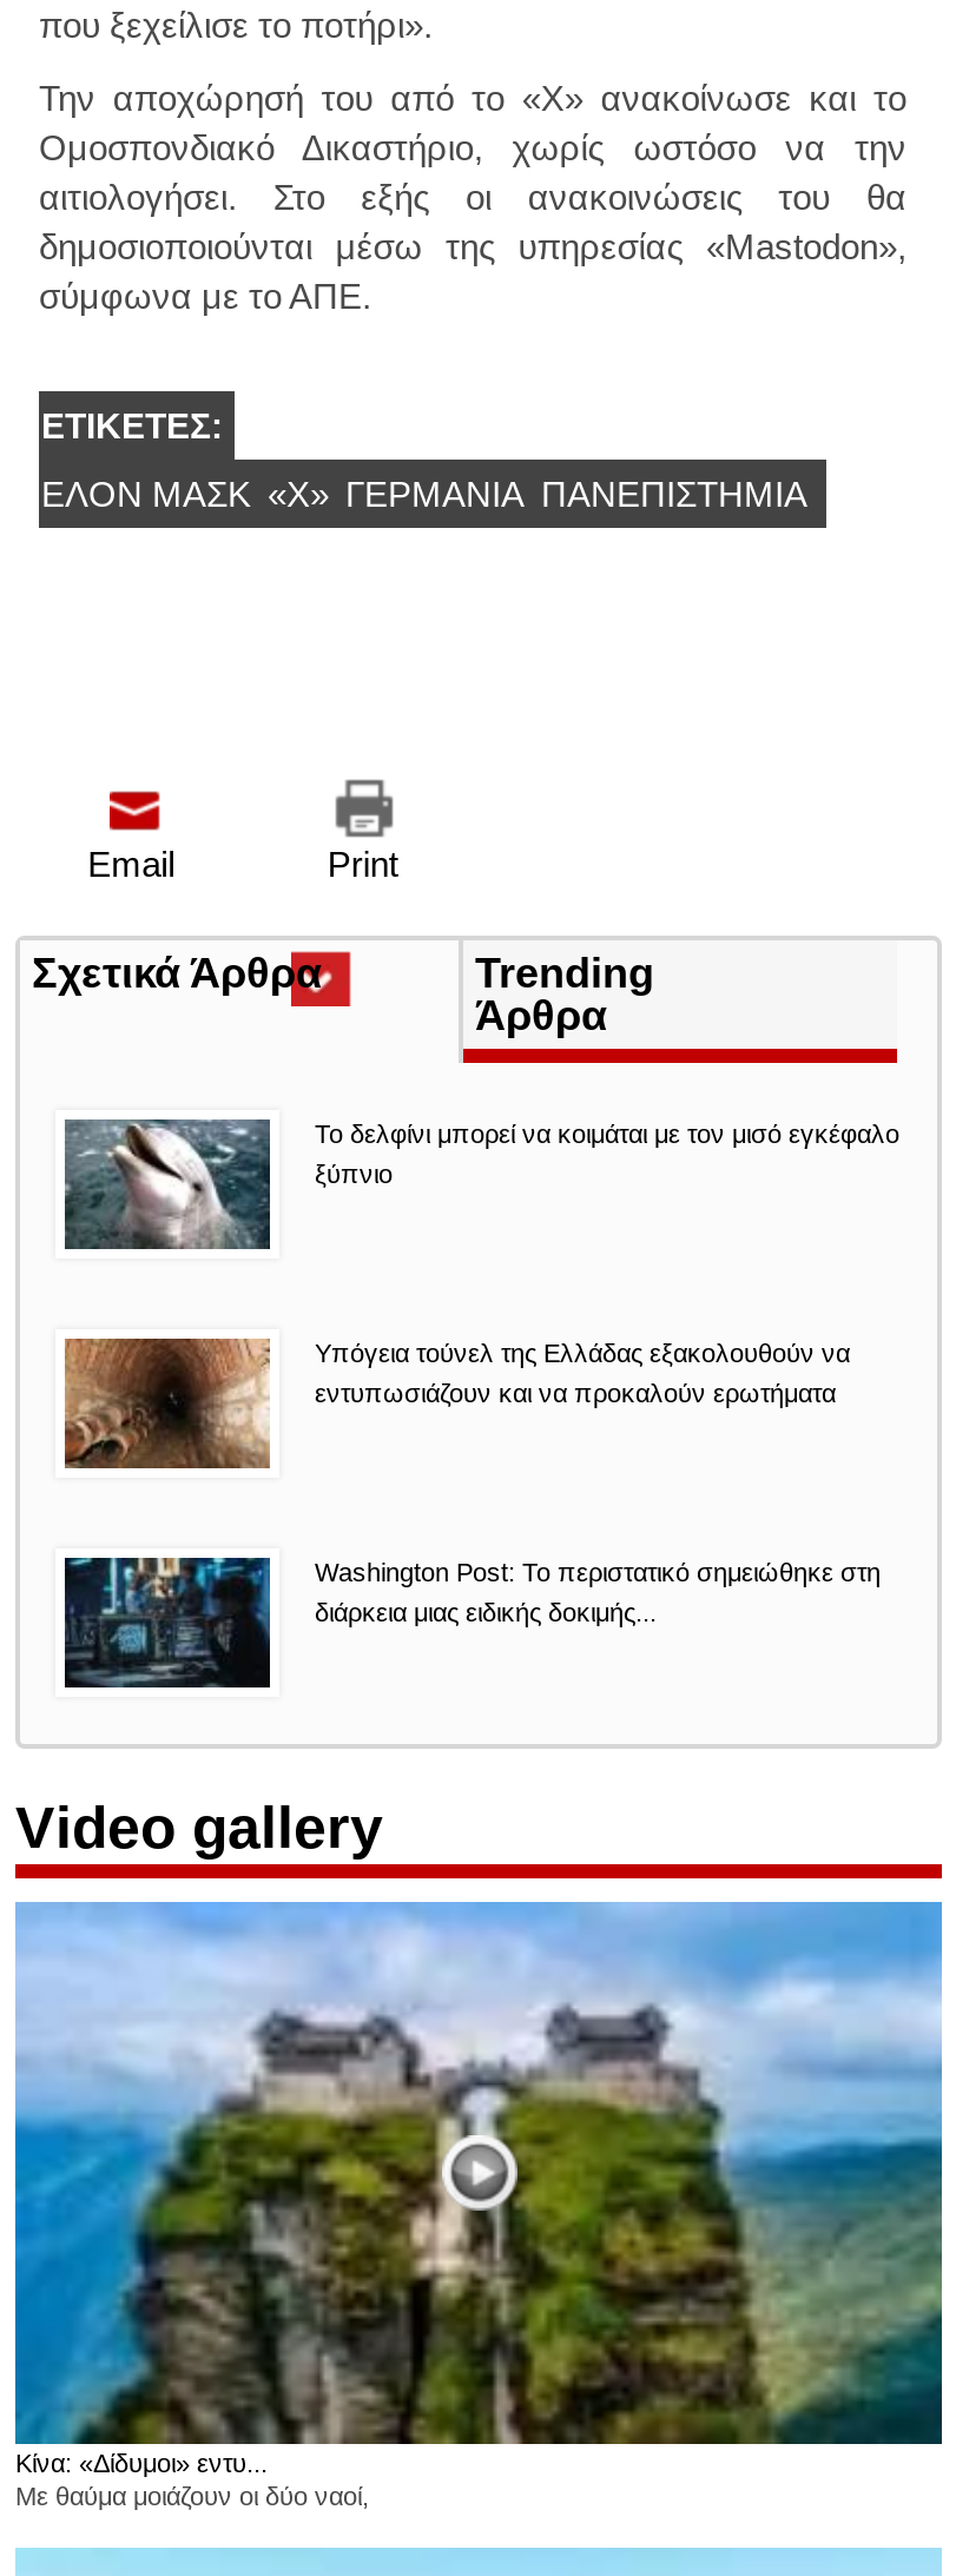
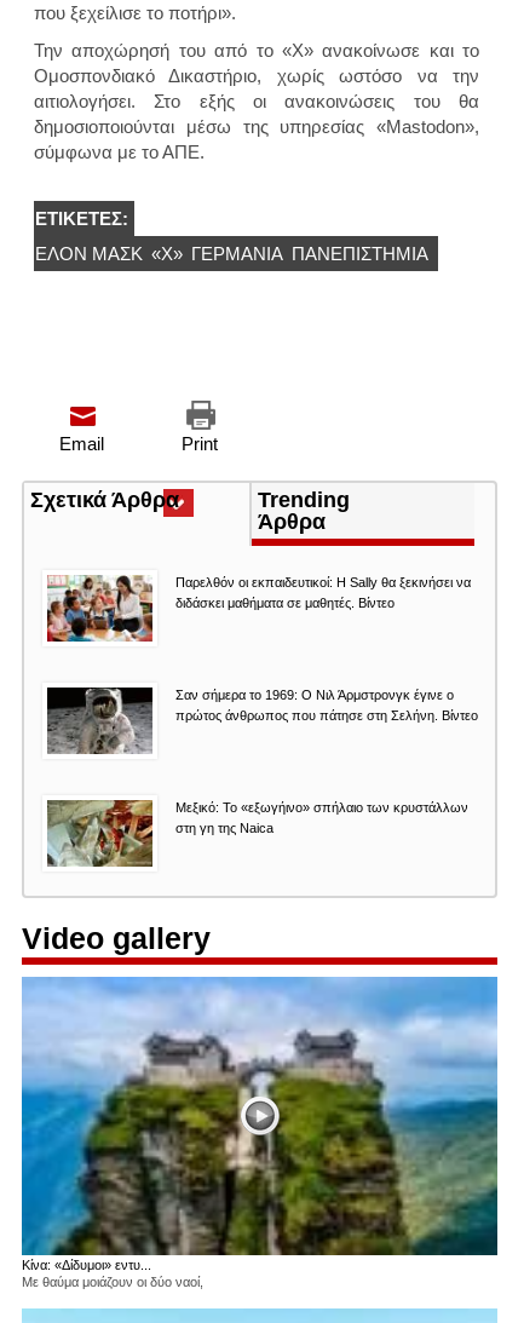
[62,1117,899,1251] [image] | Το δελφίνι μπορεί να κοιμάται με τον μισό εγκέφαλο | ξύπνιο -> [46,575,471,643] [image] | Παρελθόν οι εκπαιδευτικοί: Η Sally θα ξεκινήσει να | διδάσκει μαθήματα σε μαθητές. Βίντεο
[62,1336,850,1471] [image] | Υπόγεια τούνελ της Ελλάδας εξακολουθούν να | εντυπωσιάζουν και να προκαλούν ερωτήματα -> [46,686,478,754] [image] | Σαν σήμερα το 1969: Ο Νιλ Άρμστρονγκ έγινε ο | πρώτος άνθρωπος που πάτησε στη Σελήνη. Βίντεο
[62,1555,881,1690] [image] | Washington Post: Το περιστατικό σημειώθηκε στη | διάρκεια μιας ειδικής δοκιμής... -> [46,799,468,868] [image] | Μεξικό: Το «εξωγήινο» σπήλαιο των κρυστάλλων | στη γη της Naica

